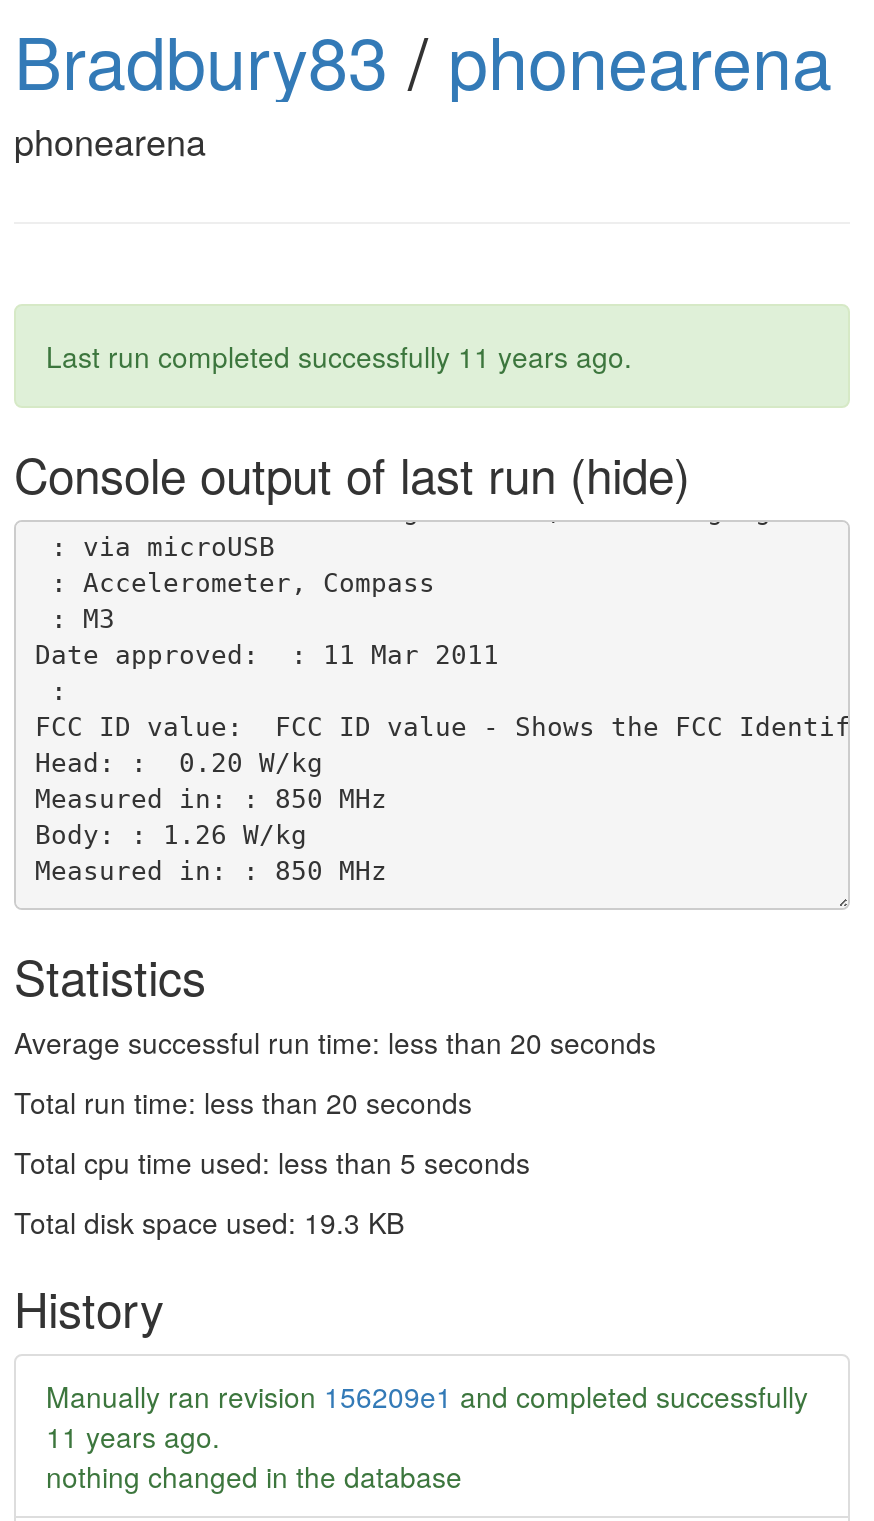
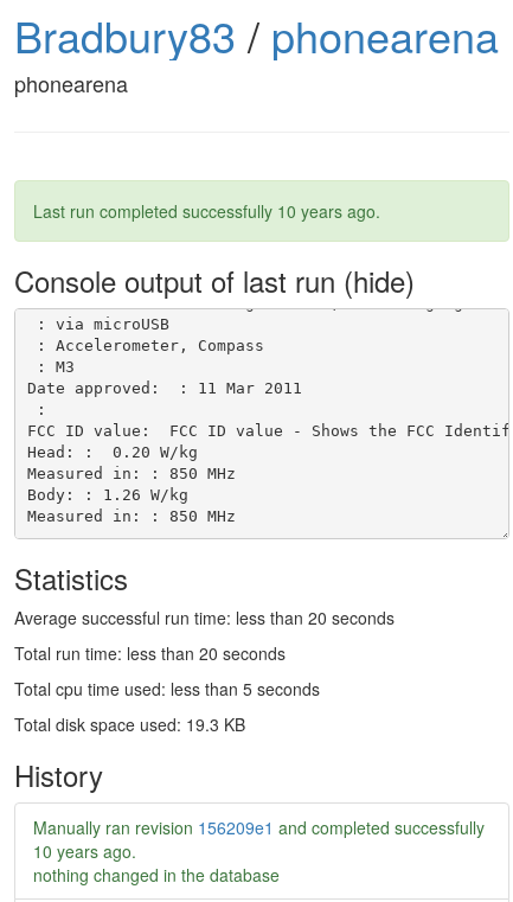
[46,336,632,376] Last run completed successfully 11 years ago. -> [33,199,380,223] Last run completed successfully 10 years ago.
[46,1416,220,1456] 11 years ago. -> [33,839,136,863] 10 years ago.

